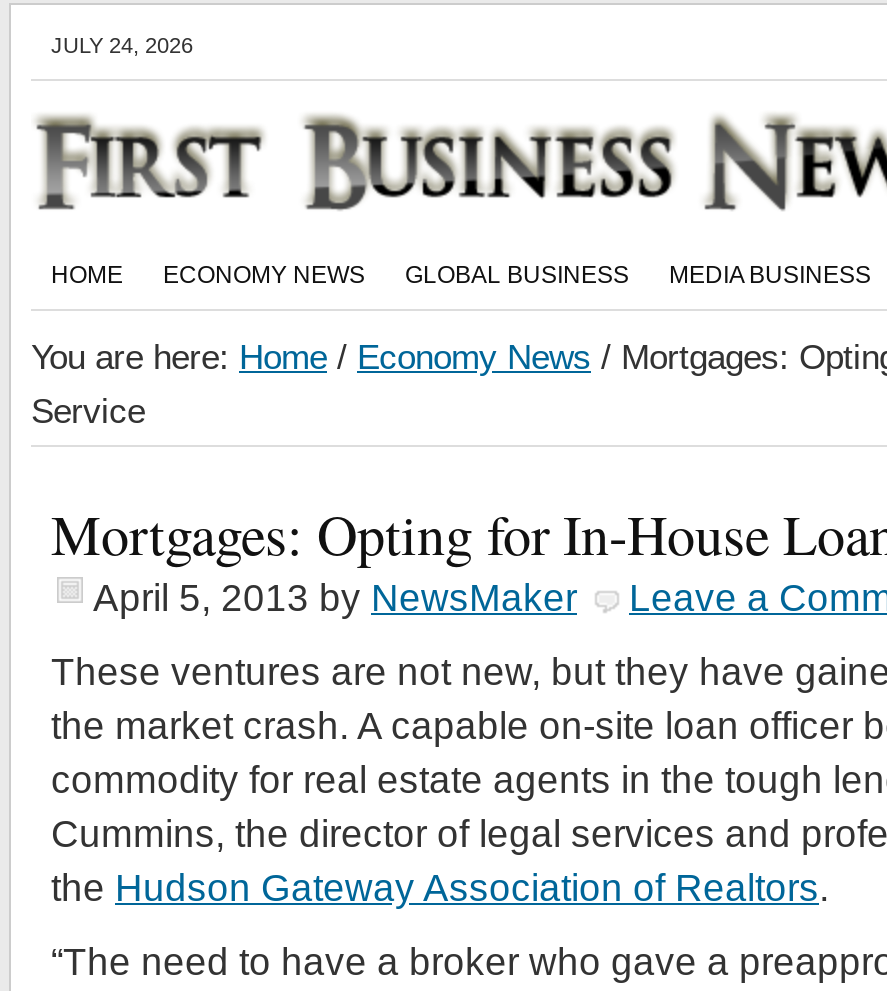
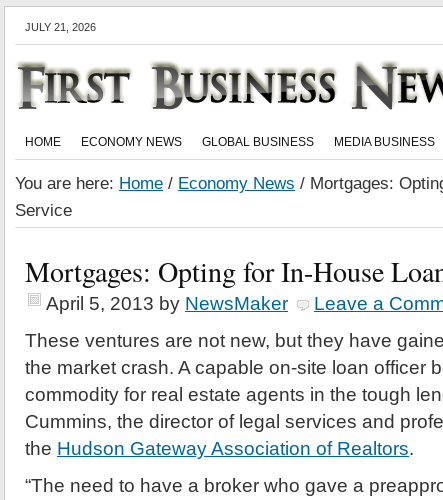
[51,33,193,57] JULY 24, 2026 -> [25,21,96,33] JULY 21, 2026

